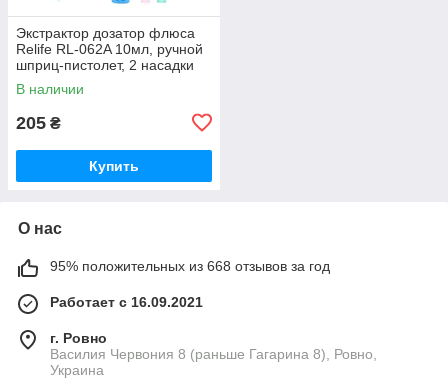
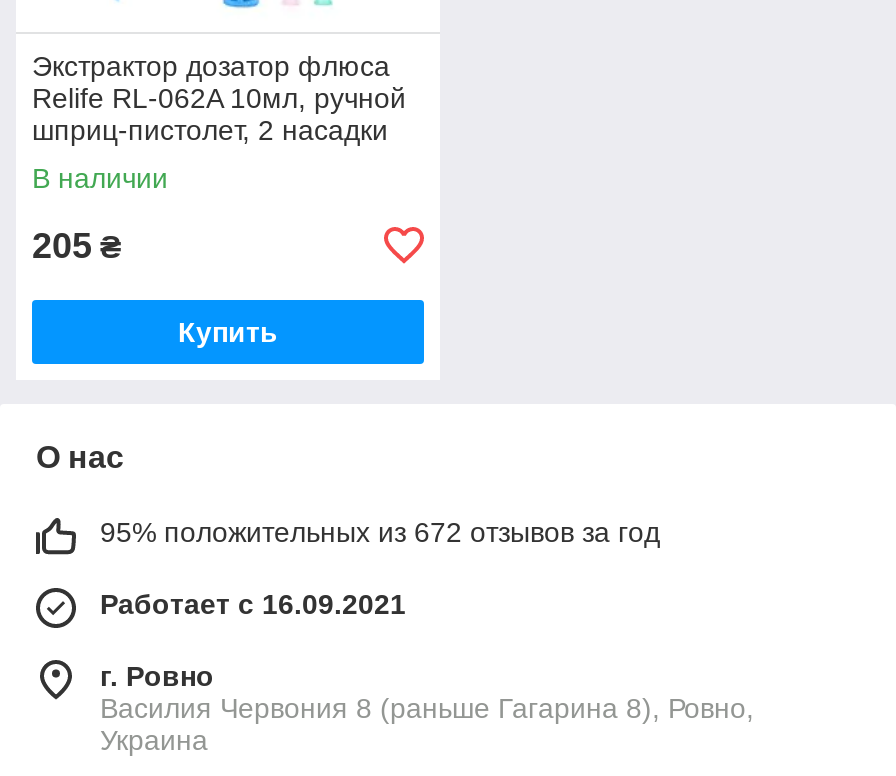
[50,258,330,274] 95% положительных из 668 отзывов за год -> [100,516,660,548] 95% положительных из 672 отзывов за год

